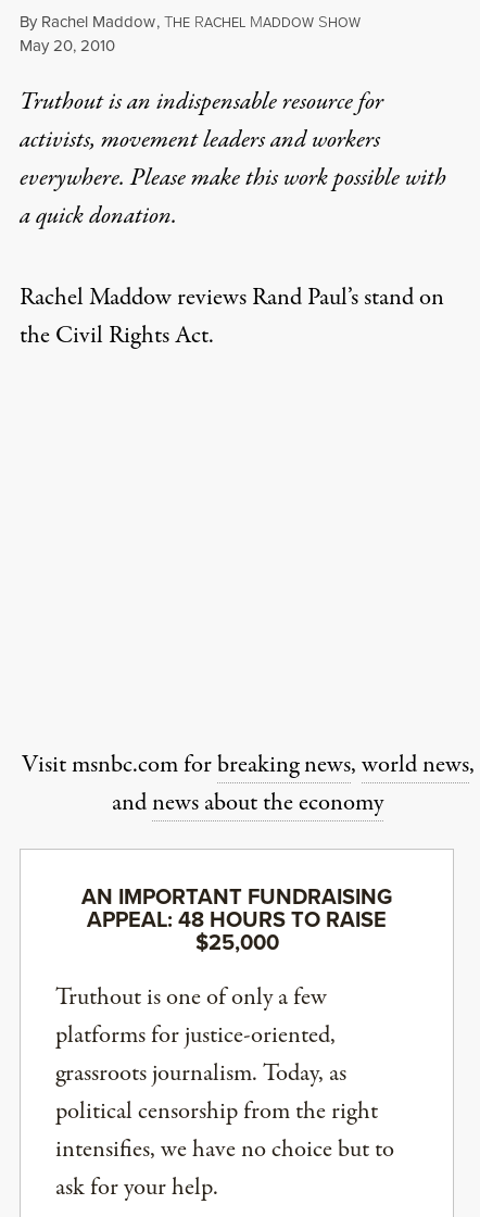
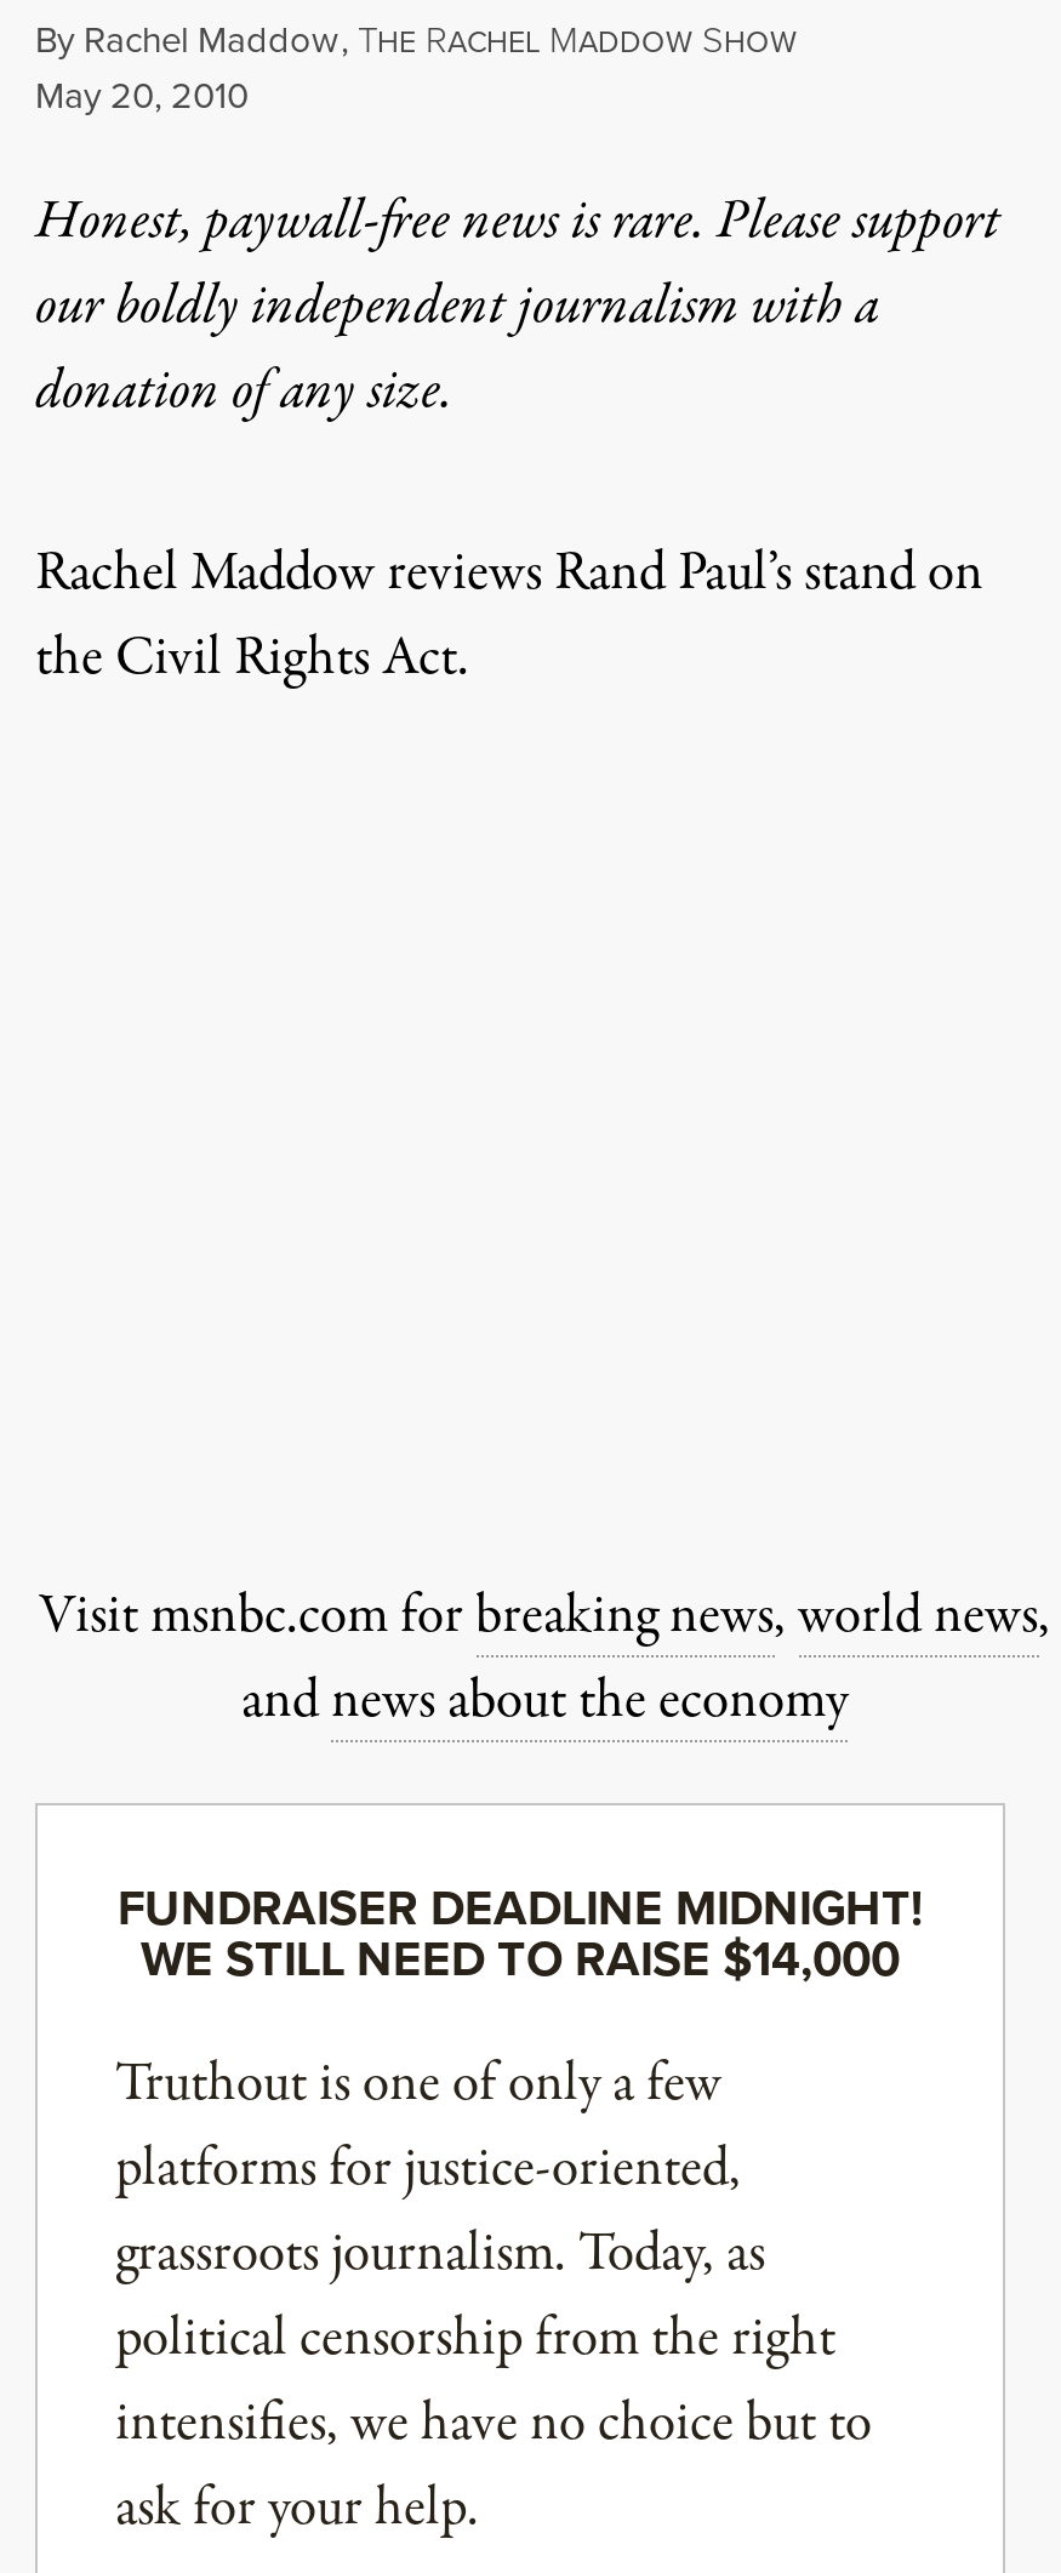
[20,85,446,234] Truthout is an indispensable resource for | activists, movement leaders and workers | everywhere. Please make this work possible with | aquick donation. -> [35,183,1000,430] Honest, paywall-free news is rare. Please support | our boldly independent journalism with a | donation of any size.
[81,880,392,957] AN IMPORTANT FUNDRAISING | APPEAL: 48 HOURS TO RAISE | $25,000 -> [118,1871,923,1995] FUNDRAISER DEADLINE MIDNIGHT! | WE STILL NEED TO RAISE $14,000

